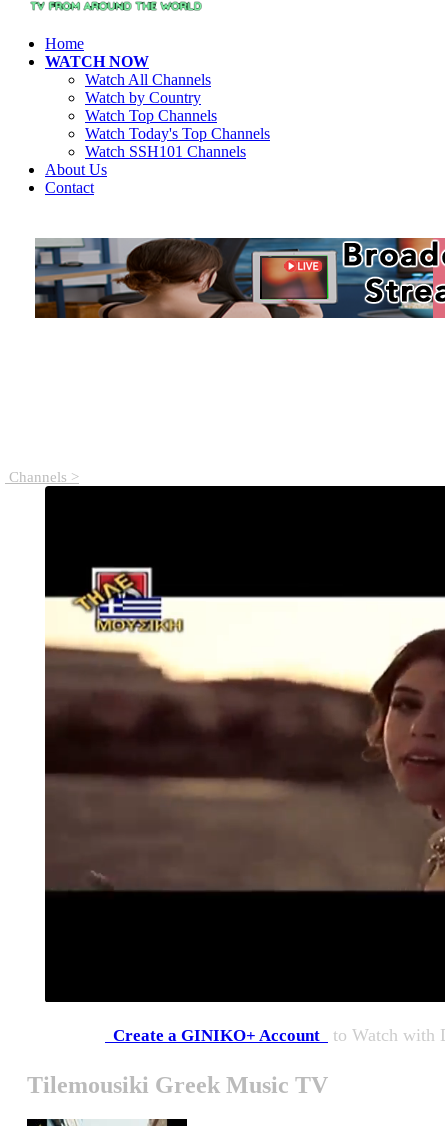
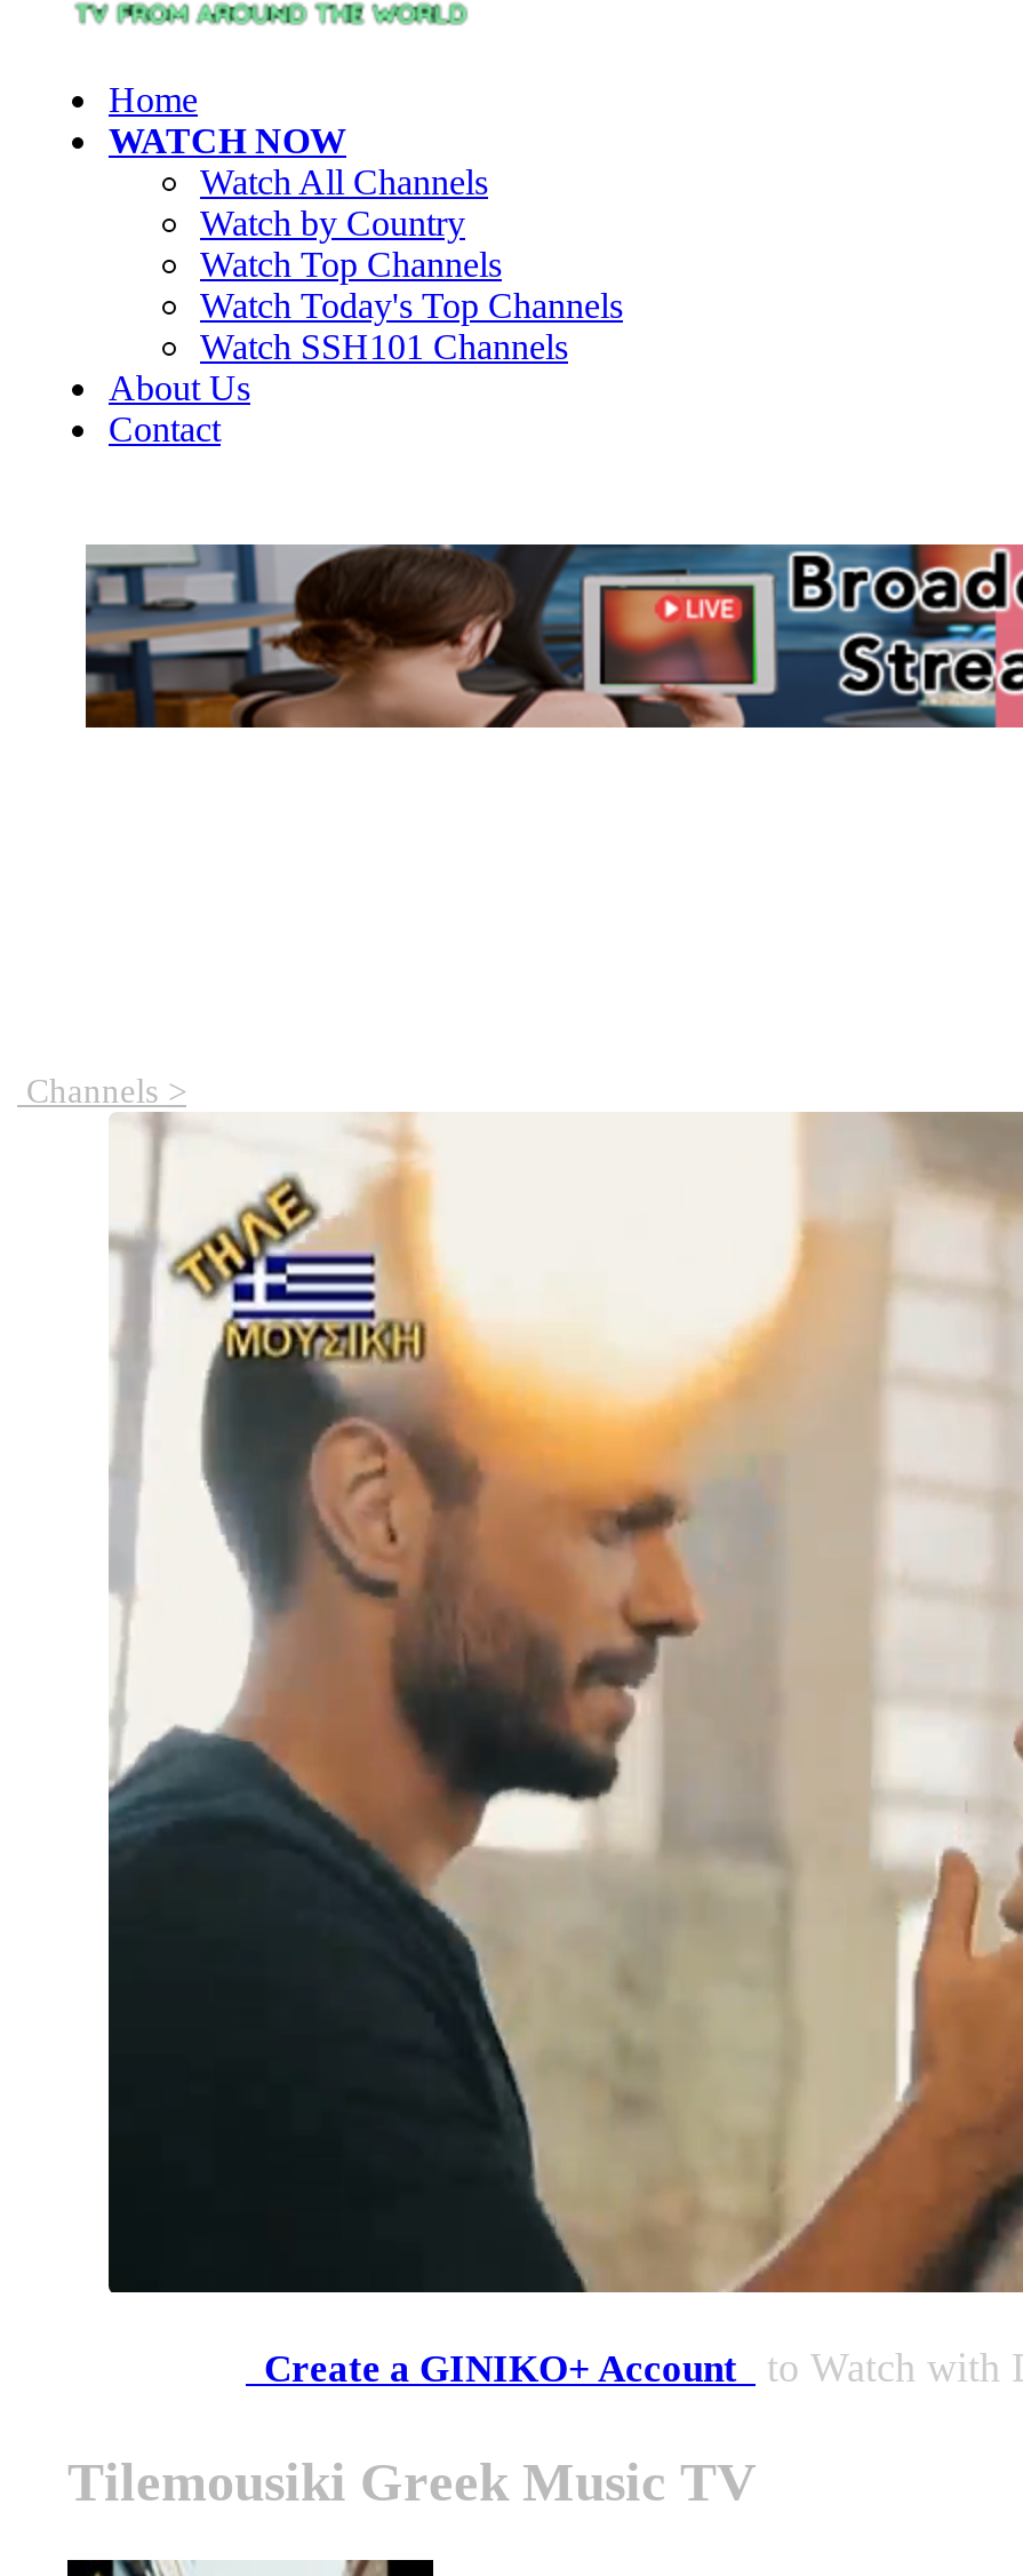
[44,485,442,1003] [image] -> [109,1112,1016,2295] [image]

